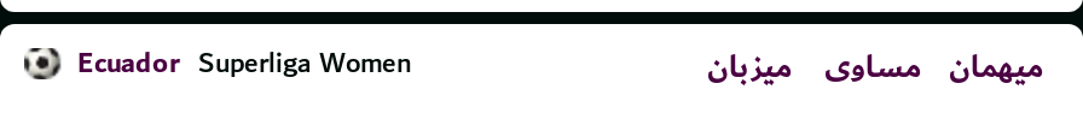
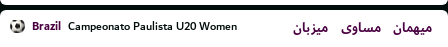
[77,38,411,89] Ecuador Superliga Women -> [32,16,237,37] Brazil Campeonato Paulista U20 Women

